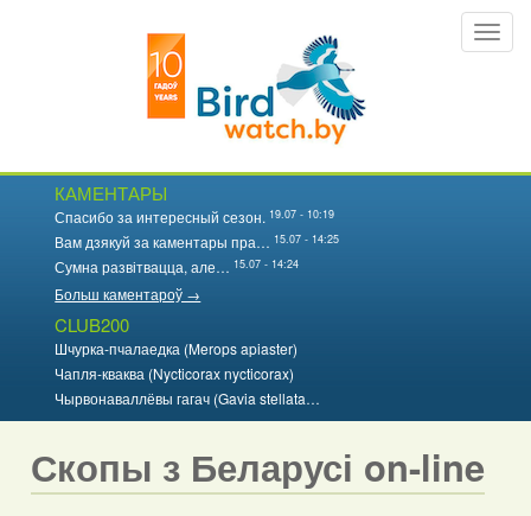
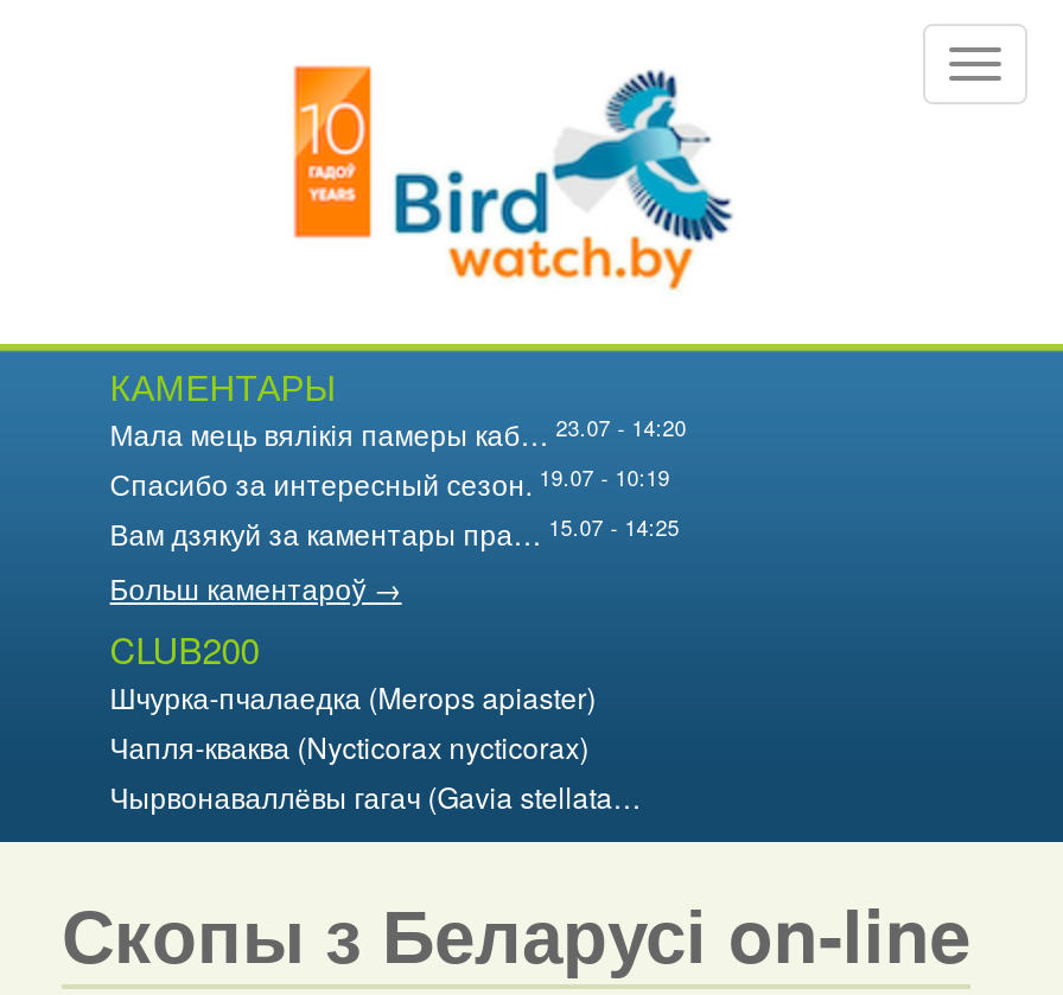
none -> [110,412,686,453] Мала мець вялікія памеры каб… 23.07 - 14:20
moved [55,206,339,251] -> [110,461,679,553]: Спасибо за интересный сезон. 19.07 - 10:19 | Вам дзякуй за каментары пра… 15.07 - 14:25
[55,256,299,276] Сумна развітвацца, але… 15.07 - 14:24 -> none

